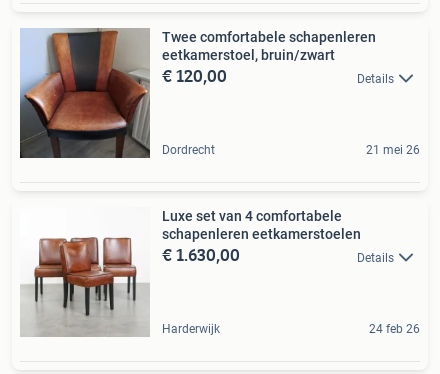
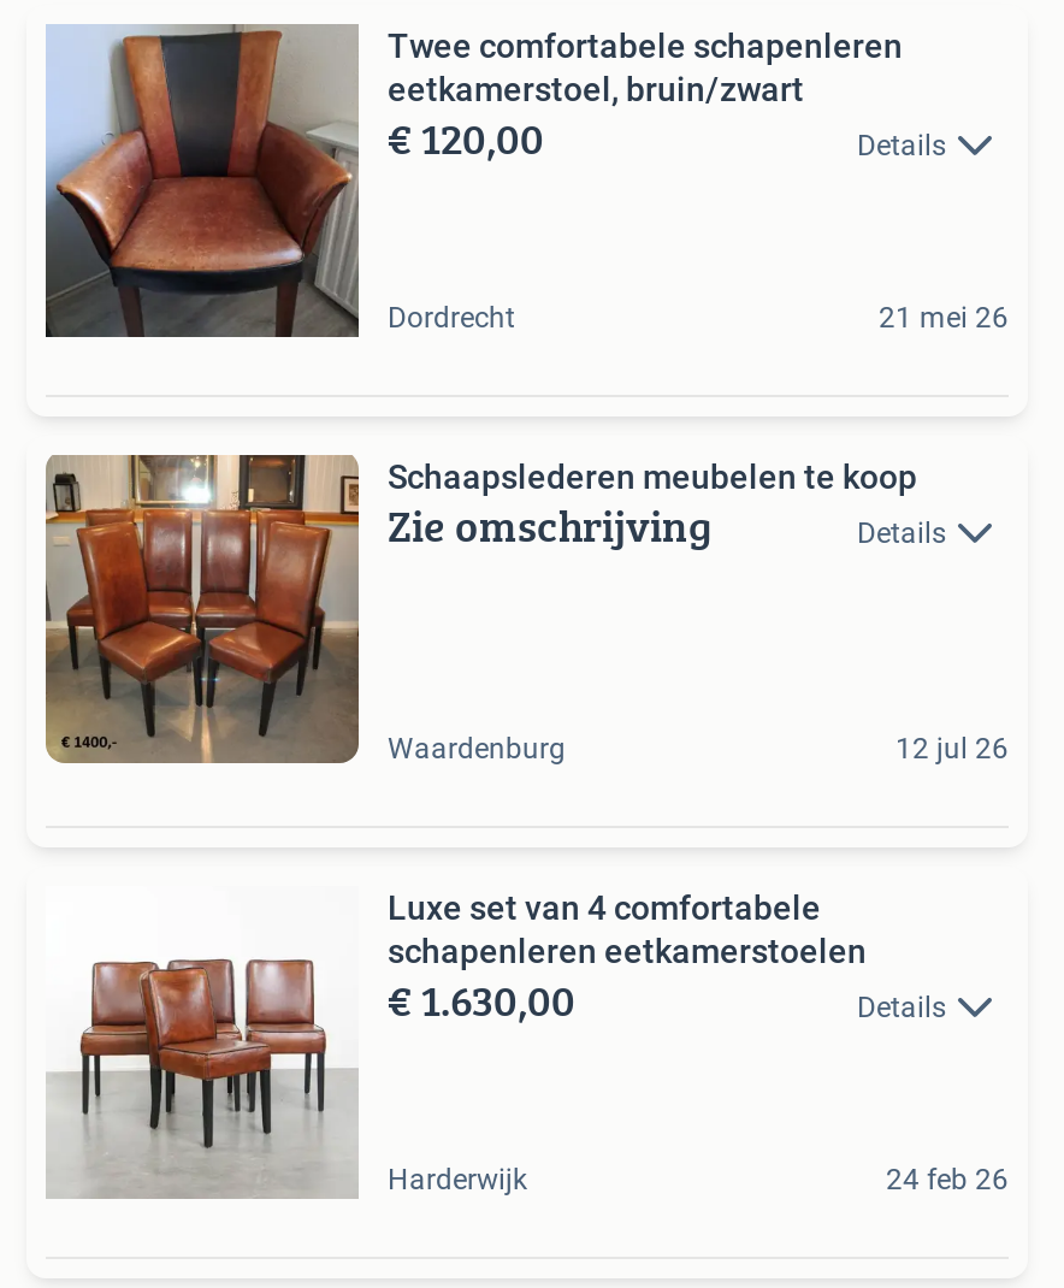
none -> [43,453,946,766] [image] | Schaapslederen meubelen te koop | Zie omschrijving | Details
none -> [388,733,1009,766] Waardenburg | 12 jul 26

